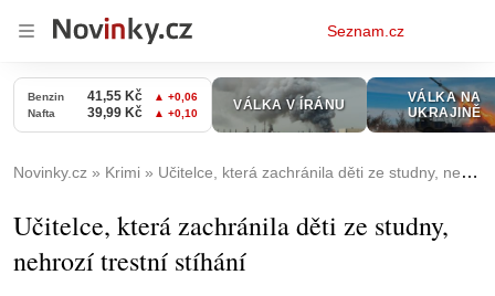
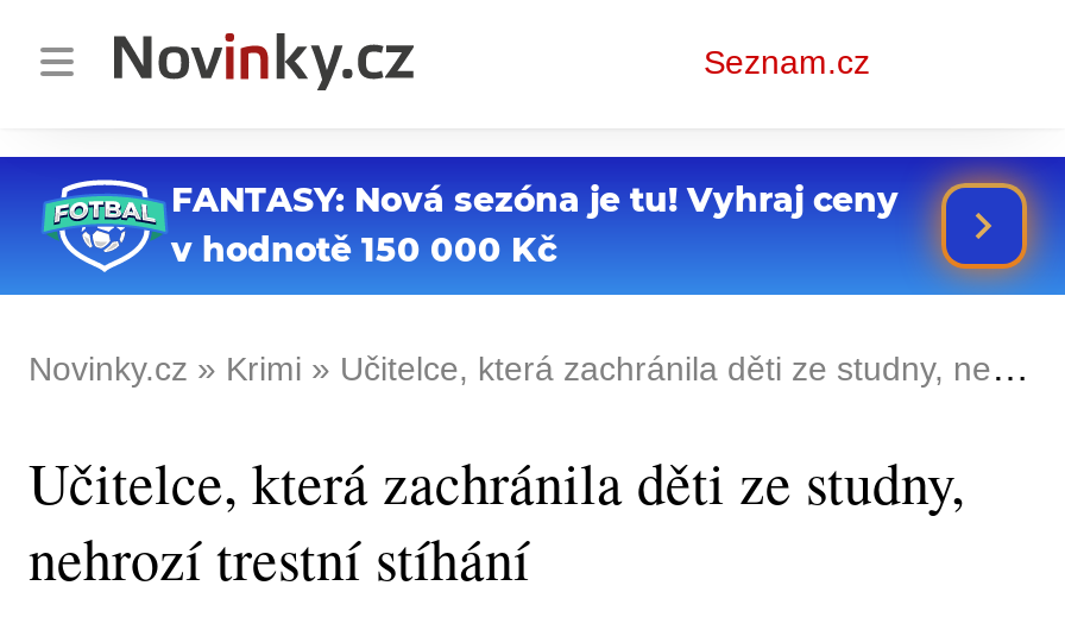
[3,75,492,138] [image] -> [7,155,1058,297] [image]

